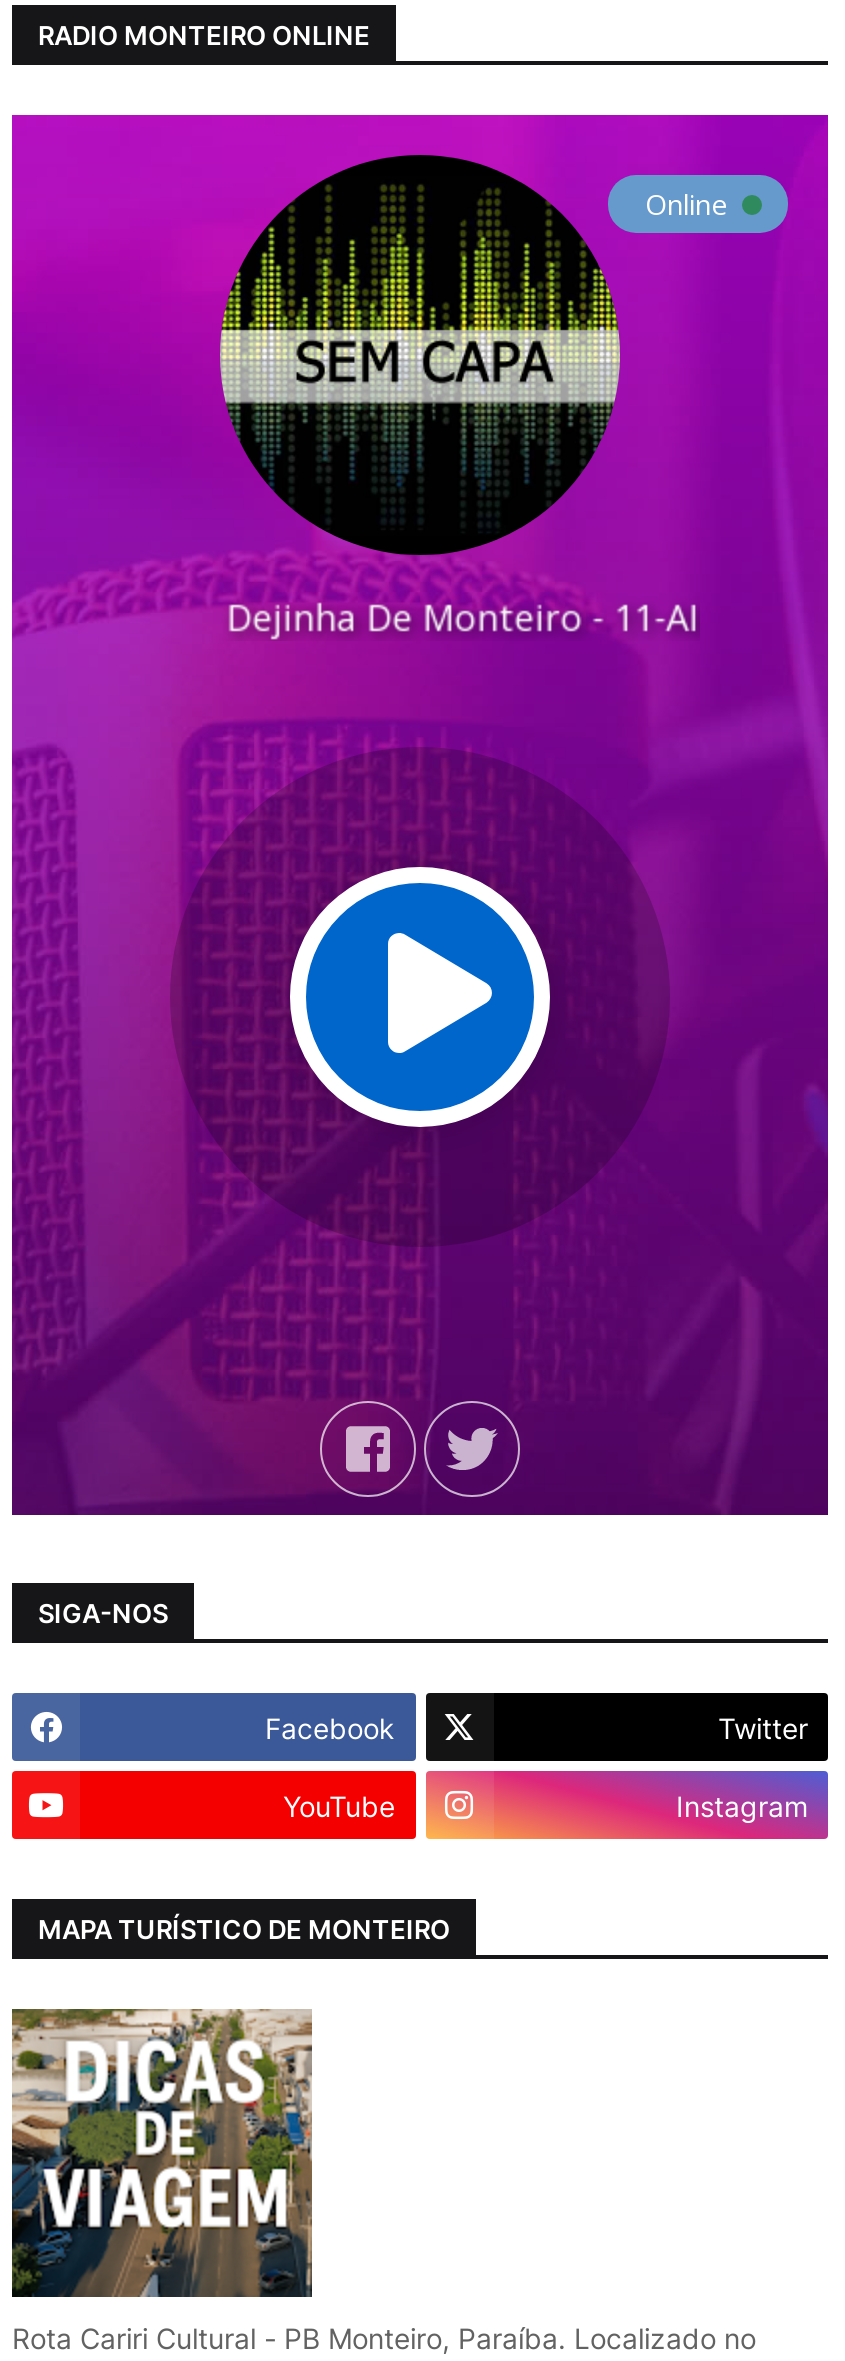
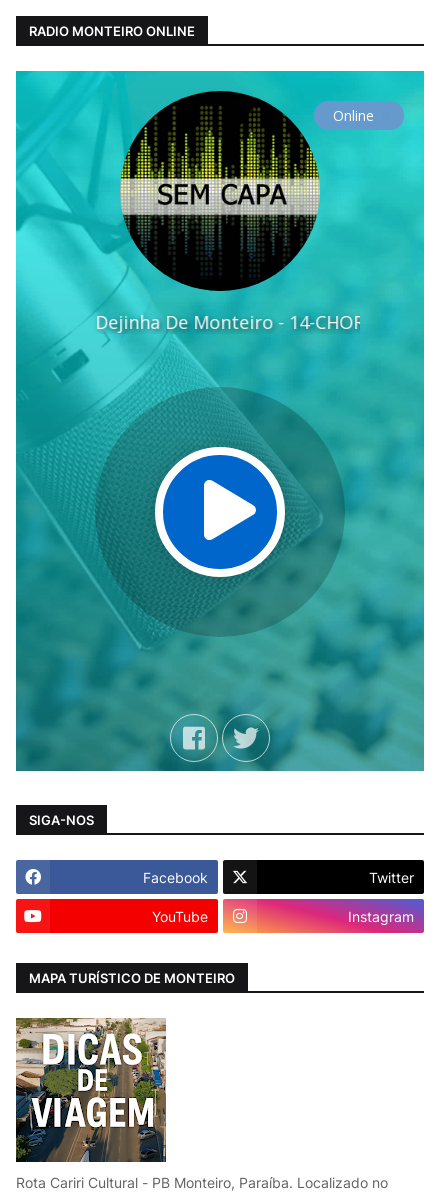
[10,113,830,1517] [image] -> [15,70,425,772] [image]

